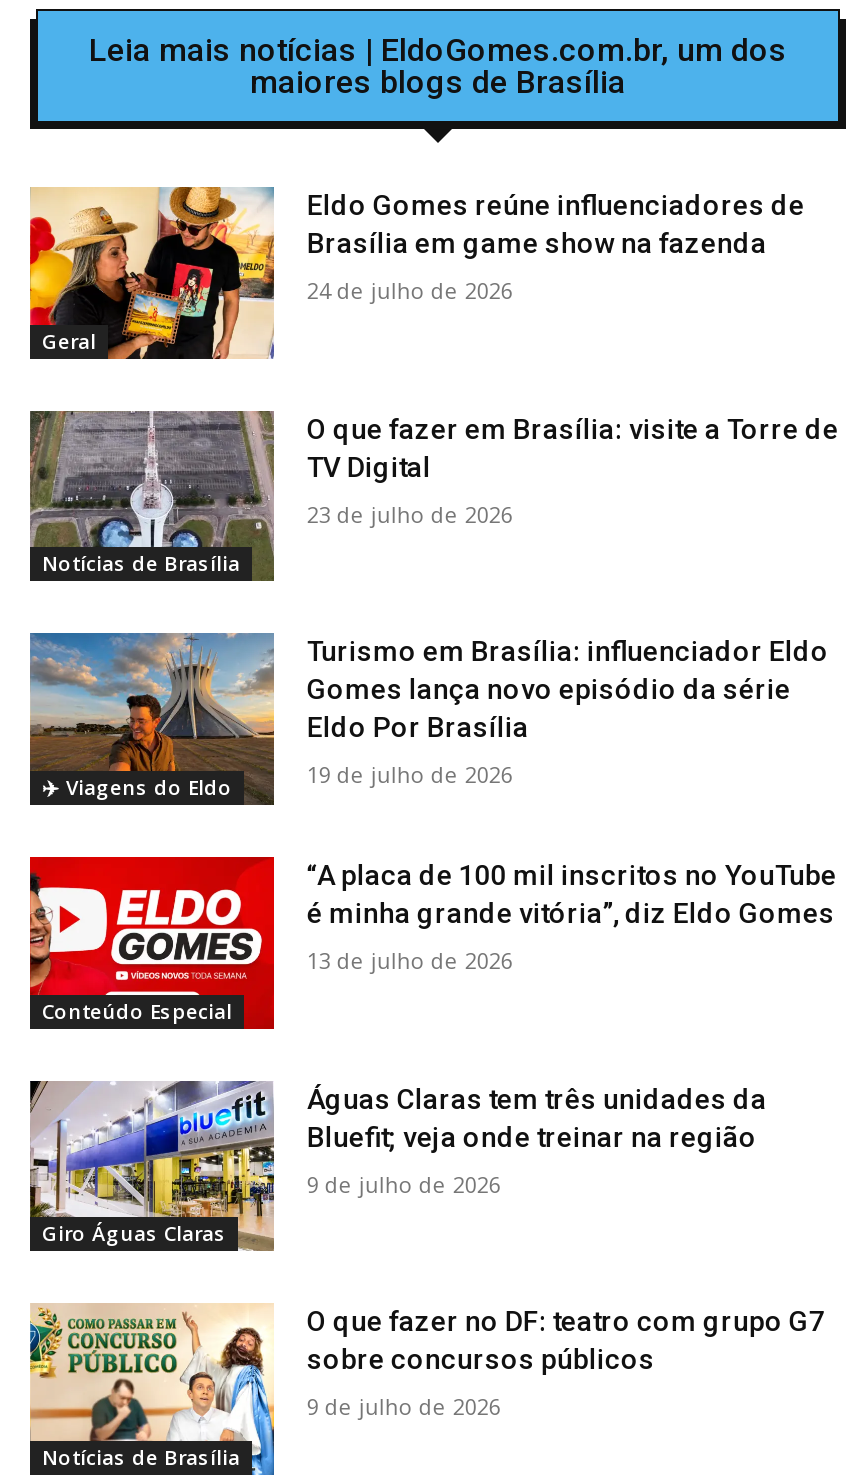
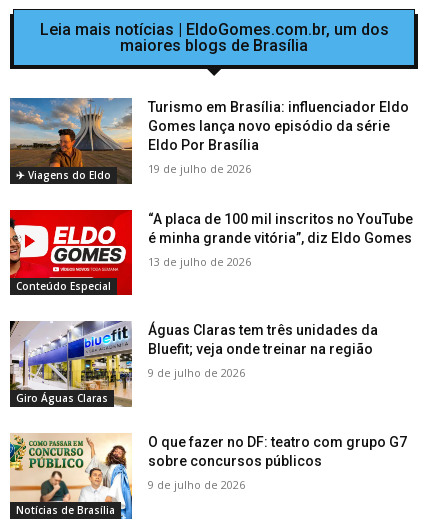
[28,185,276,361] [image] | Geral -> none
[307,189,805,305] Eldo Gomes reúne influenciadores de | Brasília em game show na fazenda | 24 de julho de 2026 -> none
[28,409,276,583] [image] | Notícias de Brasília -> none
[307,412,839,528] O que fazer em Brasília: visite a Torre de | TV Digital | 23 de julho de 2026 -> none

